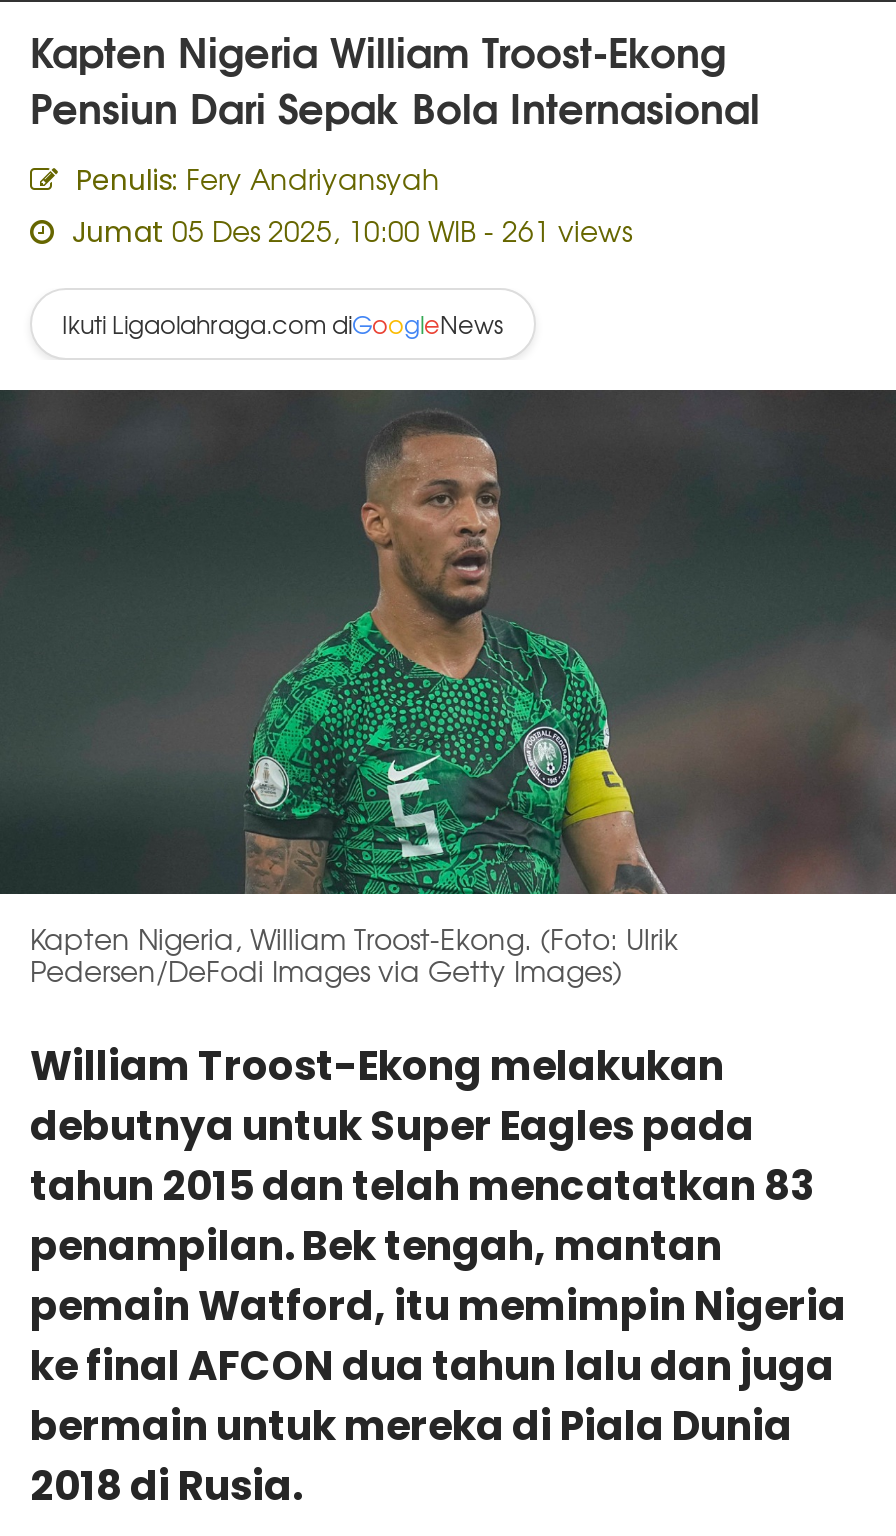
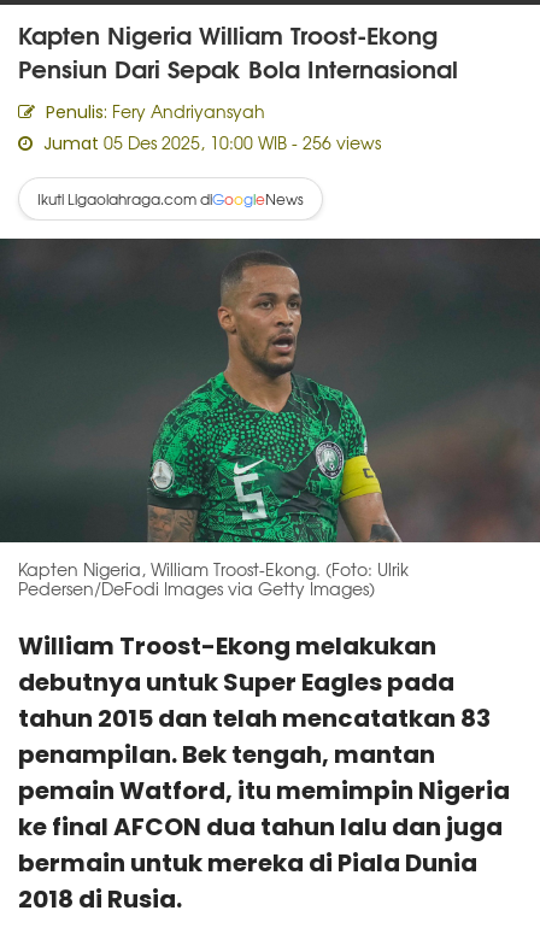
[64,210,632,250] Jumat 05 Des 2025, 10:00 WIB - 261 views -> [39,130,381,154] Jumat 05 Des 2025, 10:00 WIB - 256 views

